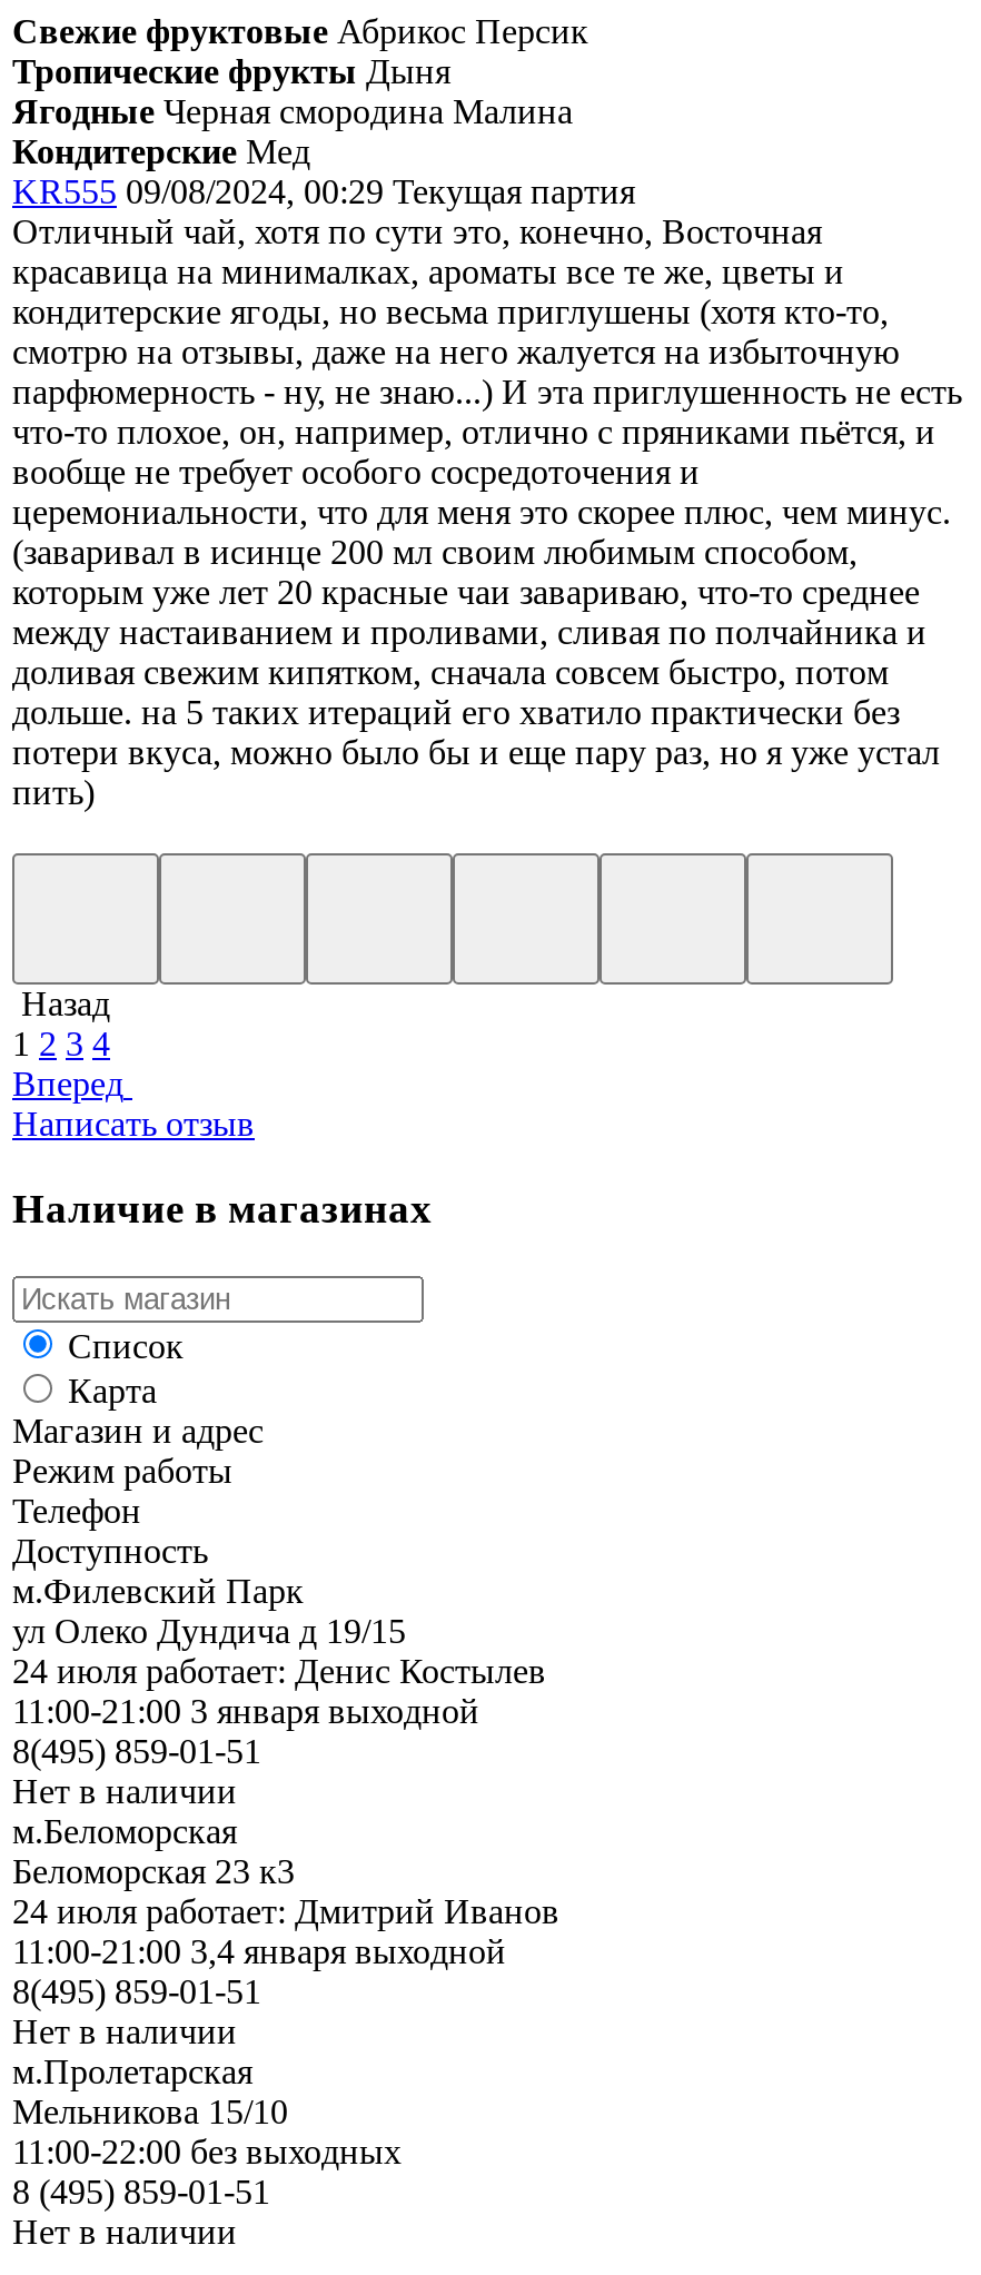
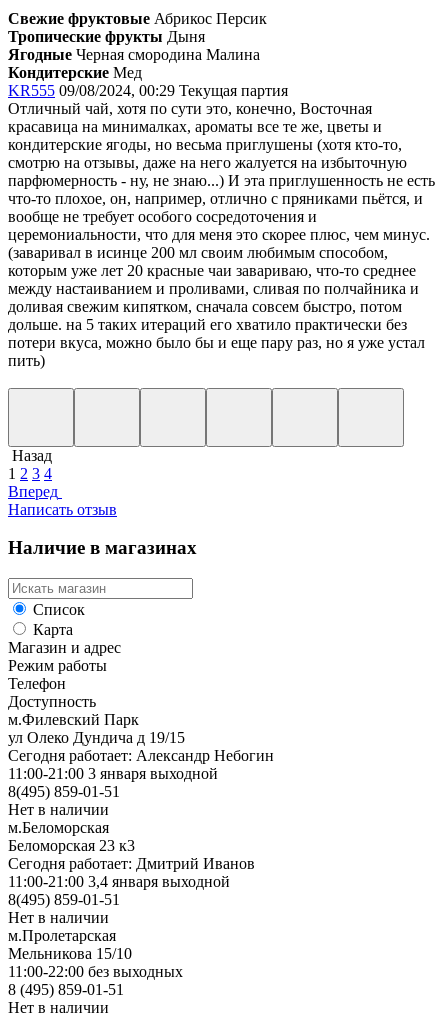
[12,1652,546,1690] 24 июля работает: Денис Костылев -> [8,747,274,764] Сегодня работает: Александр Небогин
[12,1893,559,1930] 24 июля работает: Дмитрий Иванов -> [8,855,255,872] Сегодня работает: Дмитрий Иванов

